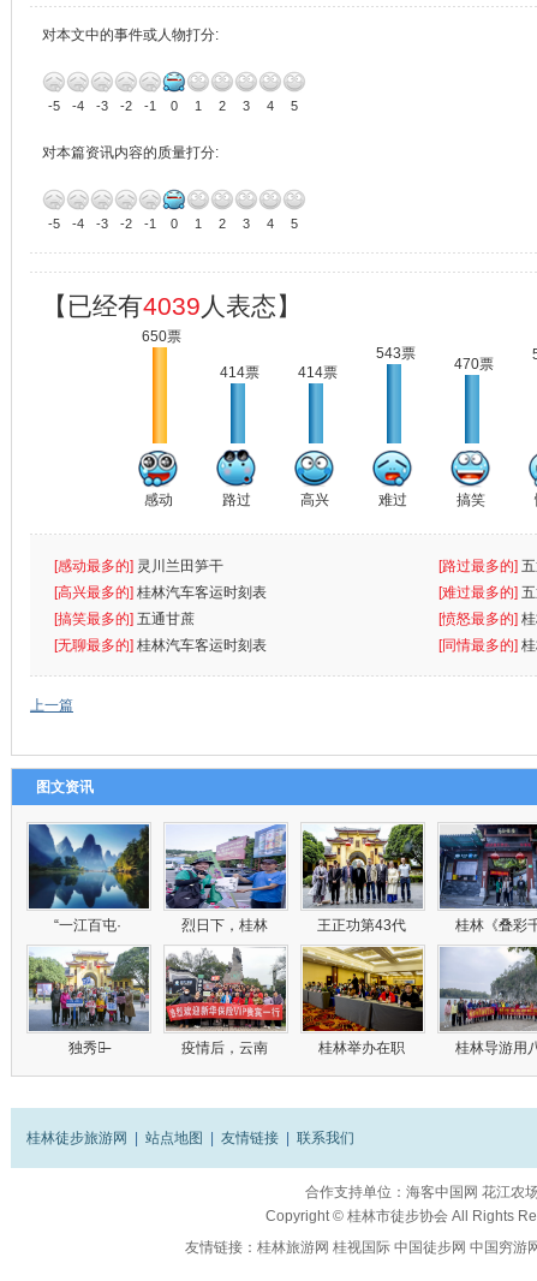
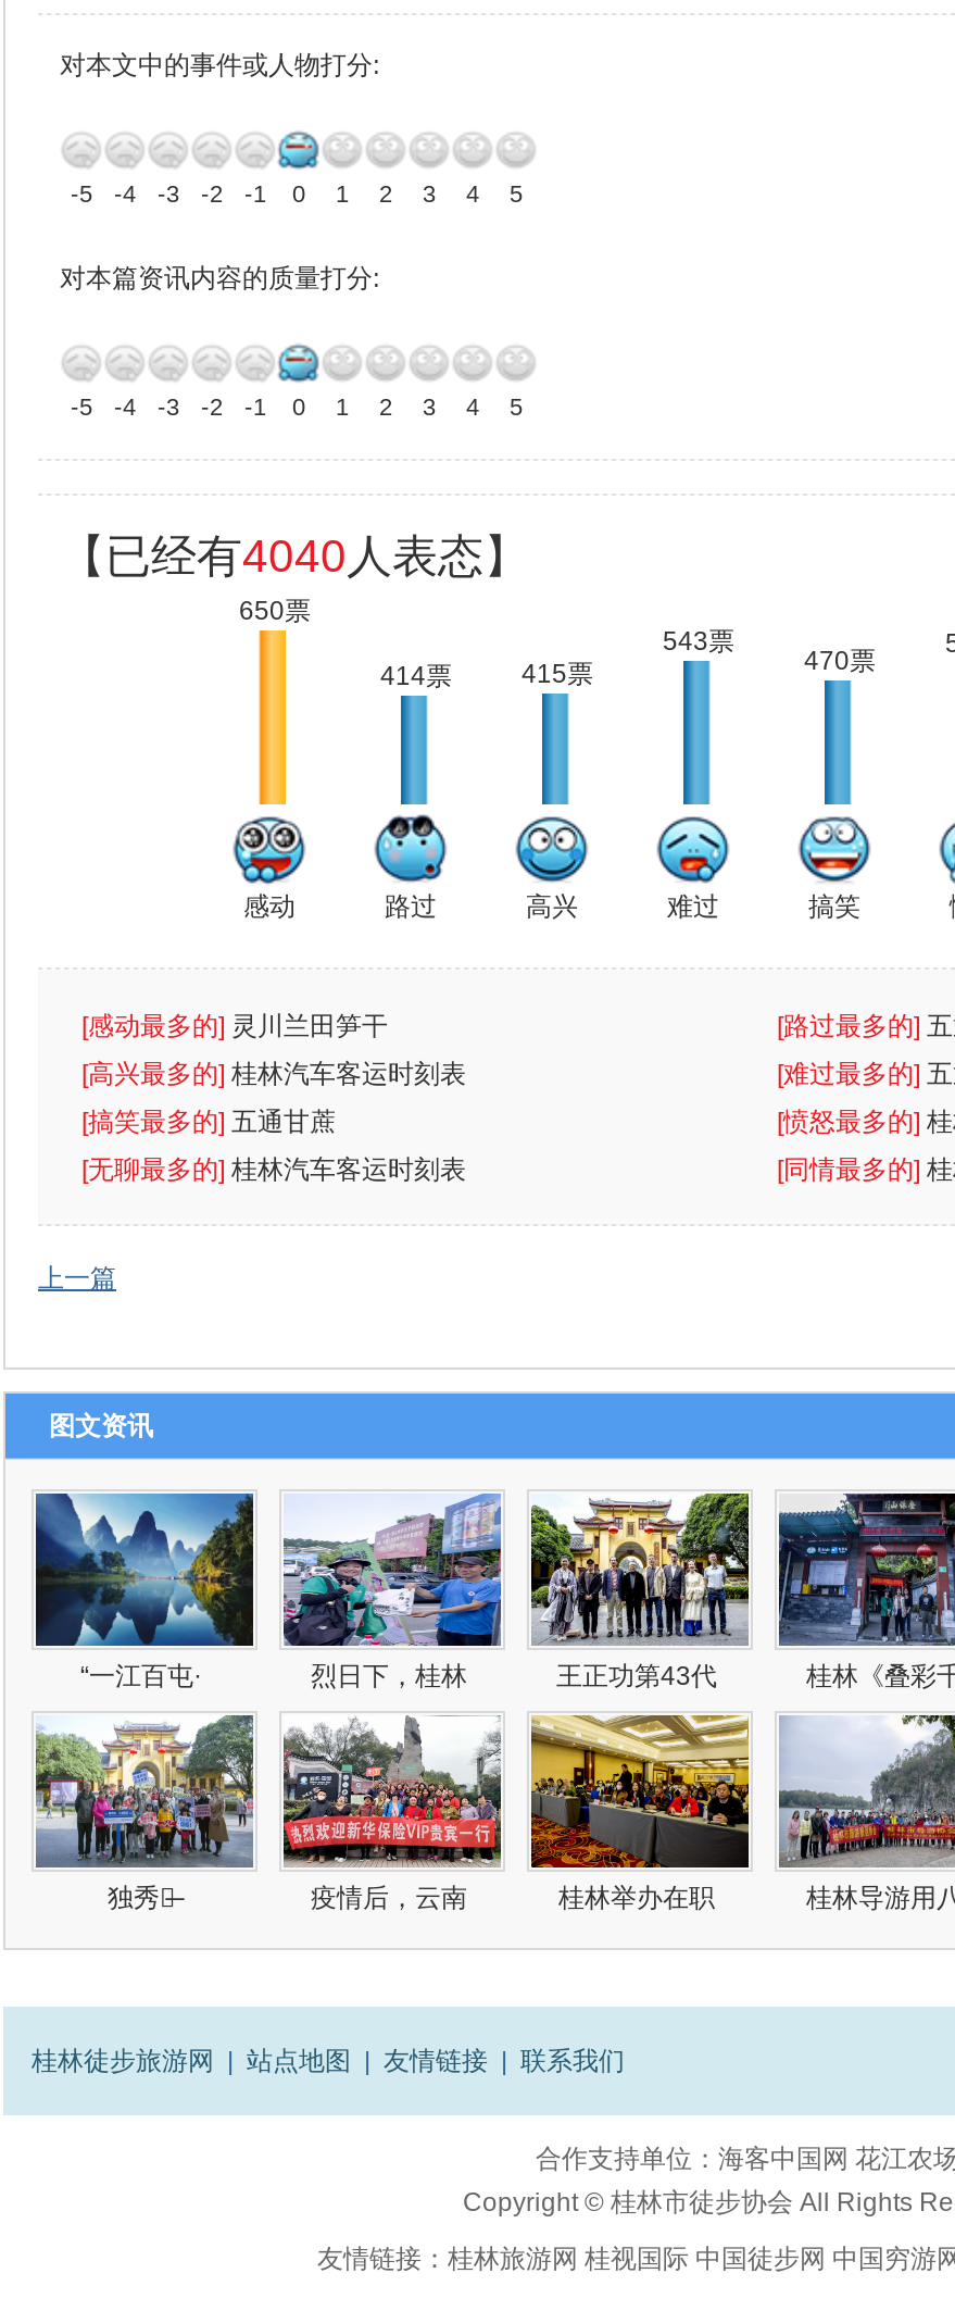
[42,292,302,320] 【已经有4039人表态】 -> [60,530,529,580] 【已经有4040人表态】
[297,364,337,381] 414票 -> [522,659,593,689] 415票

